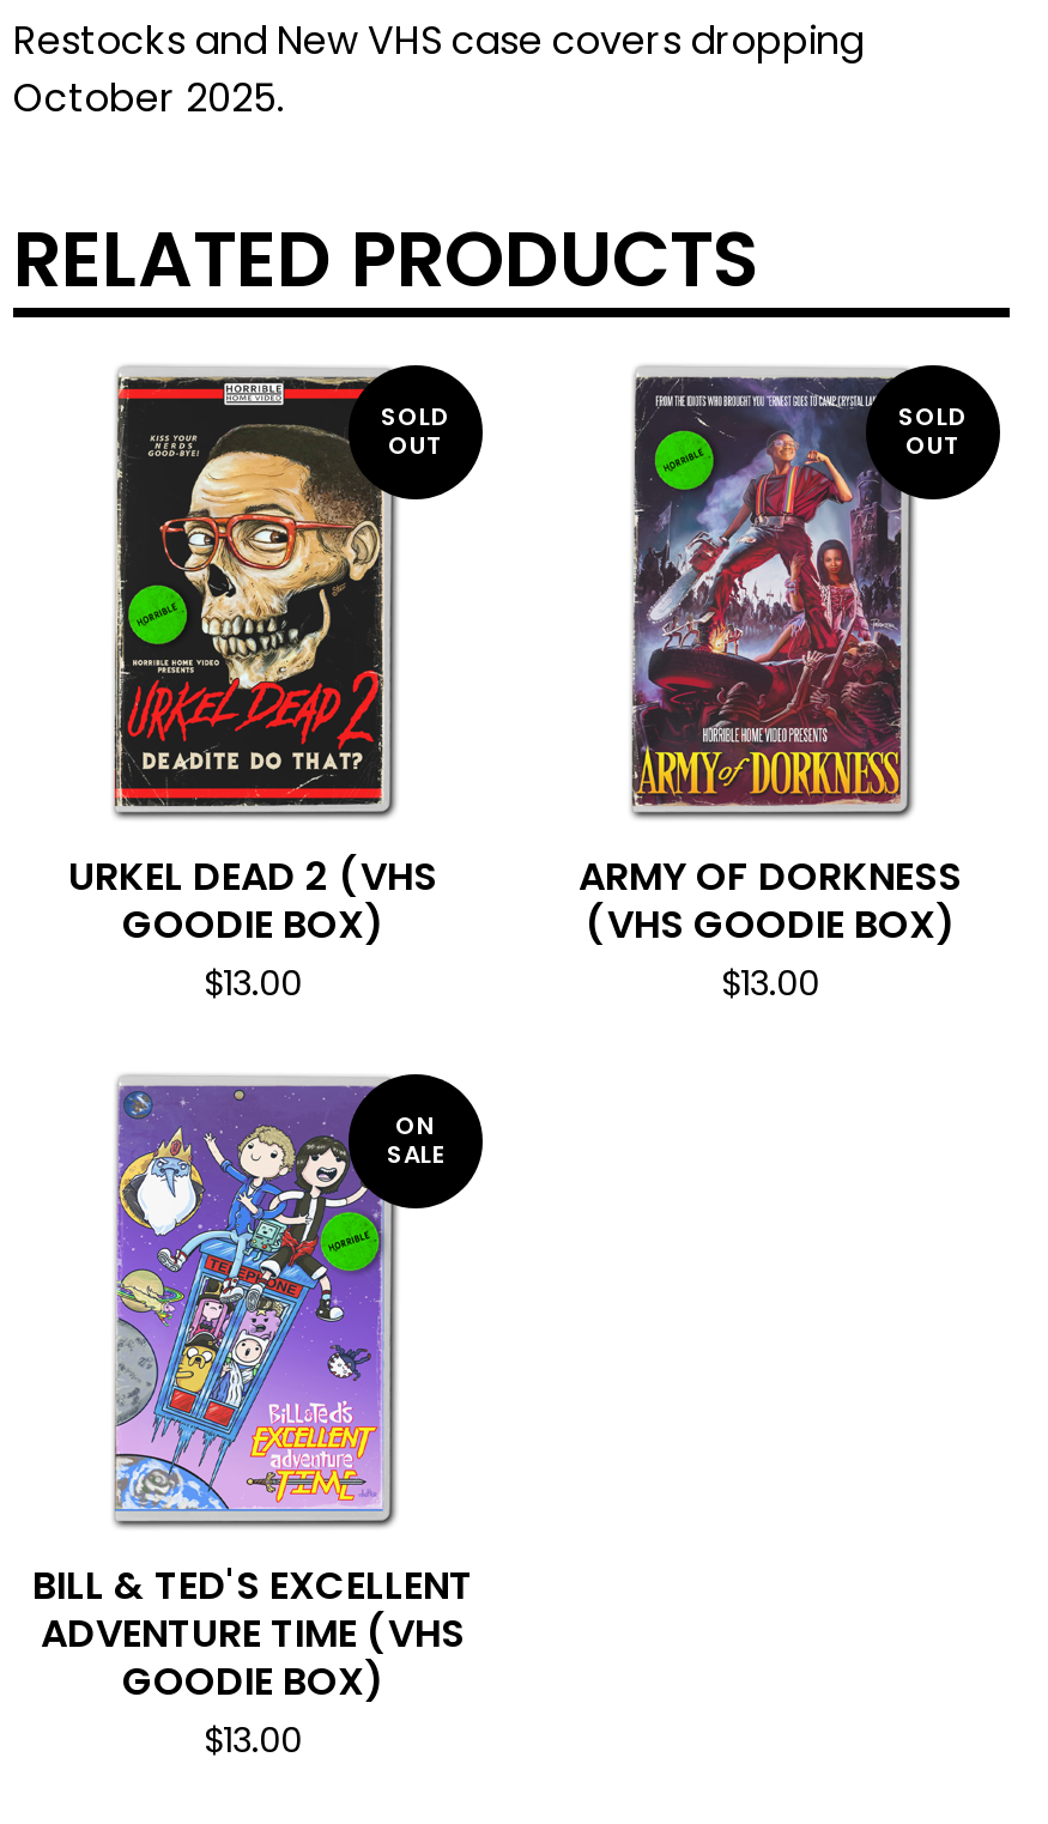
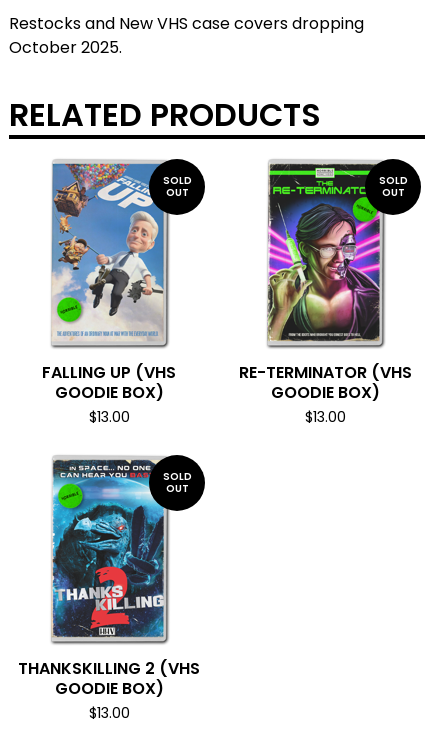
[68,375,437,903] [image] | URKEL DEAD 2 (VHS -> [42,163,176,383] [image] | FALLING UP (VHS
[578,377,962,951] [image] | ARMY OF DORKNESS | (VHS GOODIE BOX) -> [238,165,411,403] [image] | RE-TERMINATOR (VHS | GOODIE BOX)
[116,1084,444,1513] [image] | ON | SALE -> [53,460,191,629] [image] | SOLD | OUT
[32,1557,473,1660] BILL & TED'S EXCELLENT | ADVENTURE TIME (VHS -> [18,656,200,679] THANKSKILLING 2 (VHS

